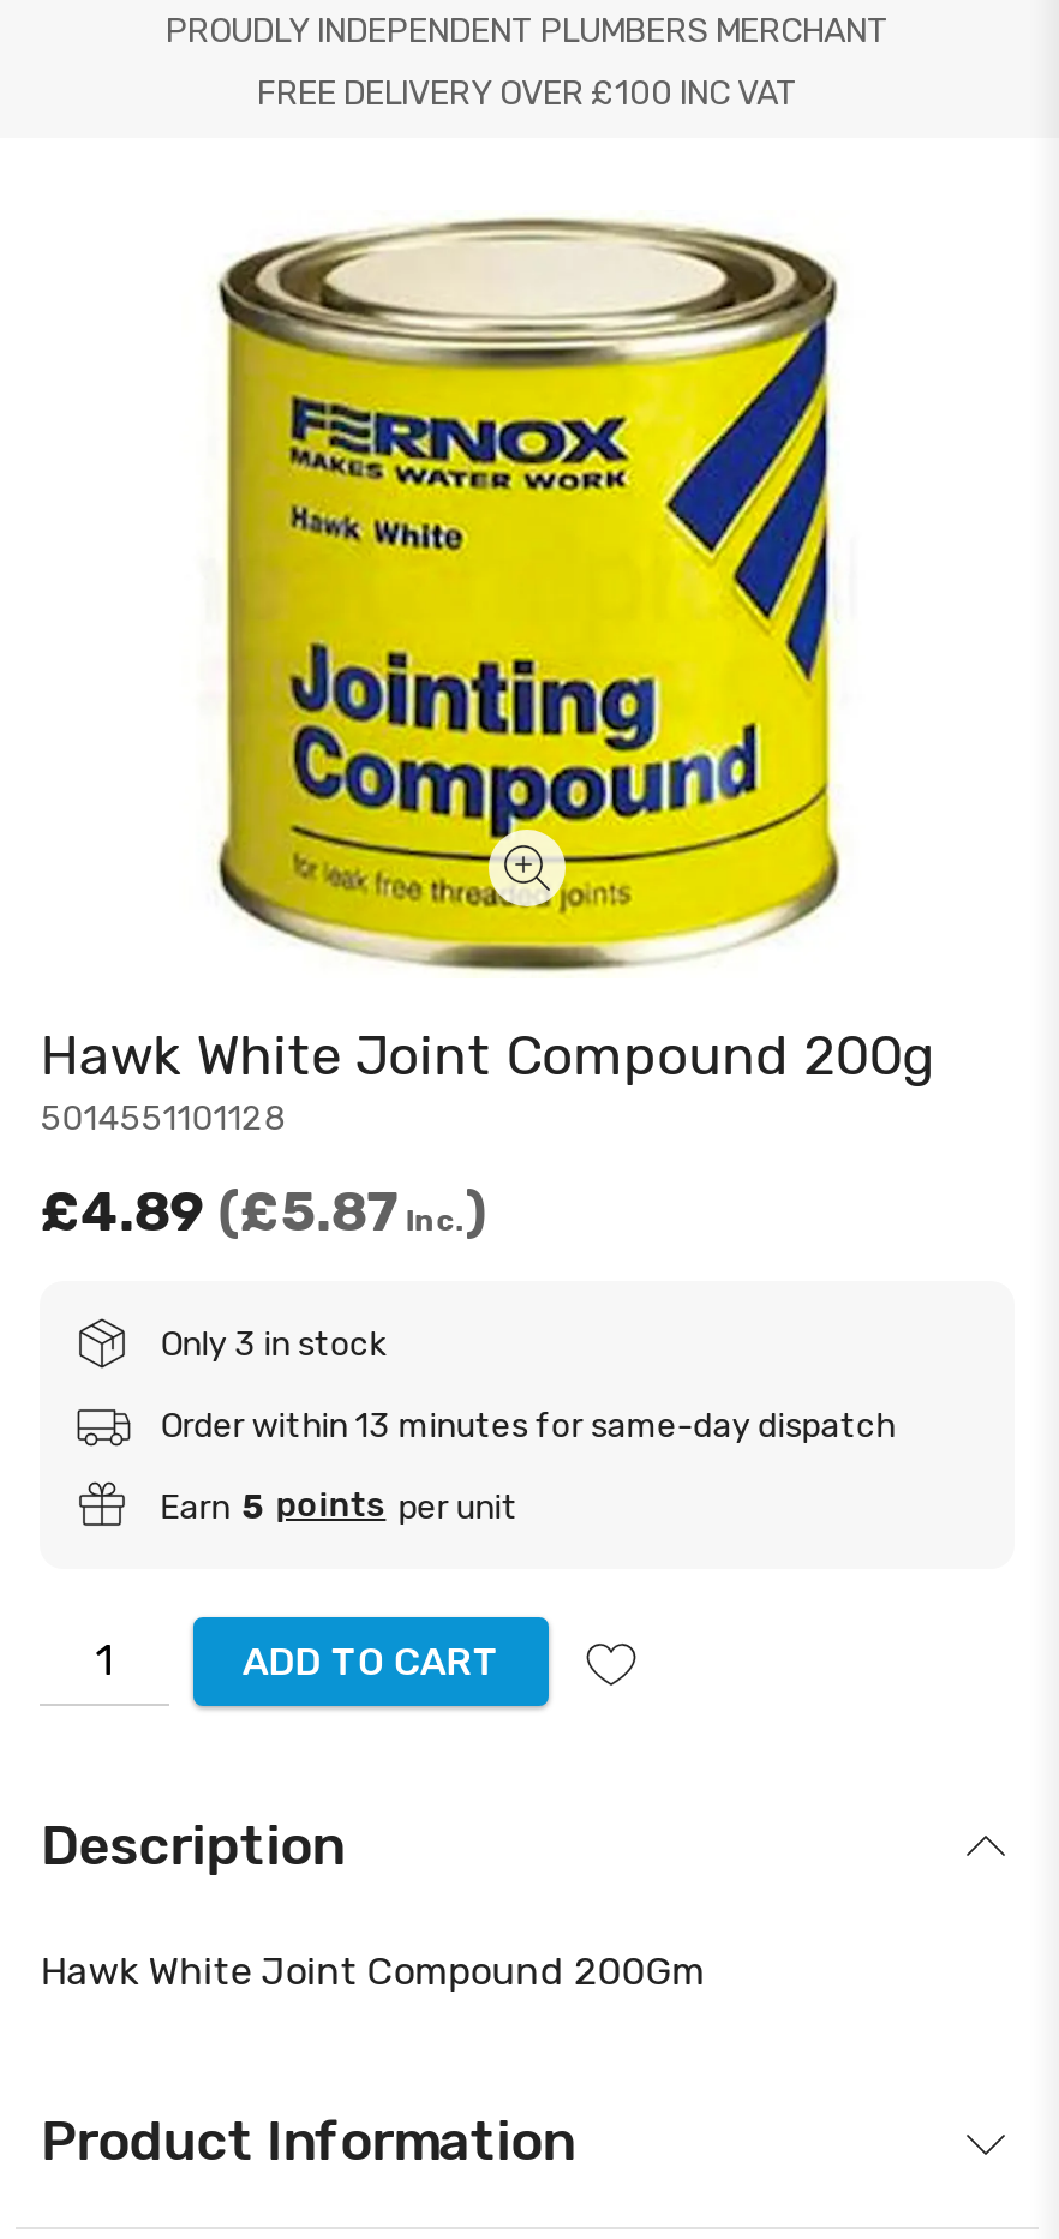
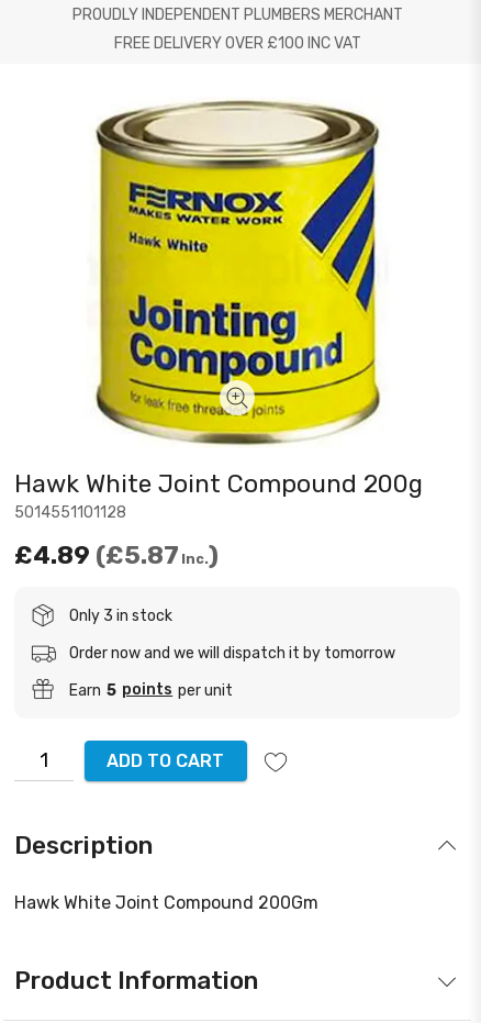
[160,1405,895,1445] Order within 13 minutes for same-day dispatch -> [69,643,396,662] Order now and we will dispatch it by tomorrow

